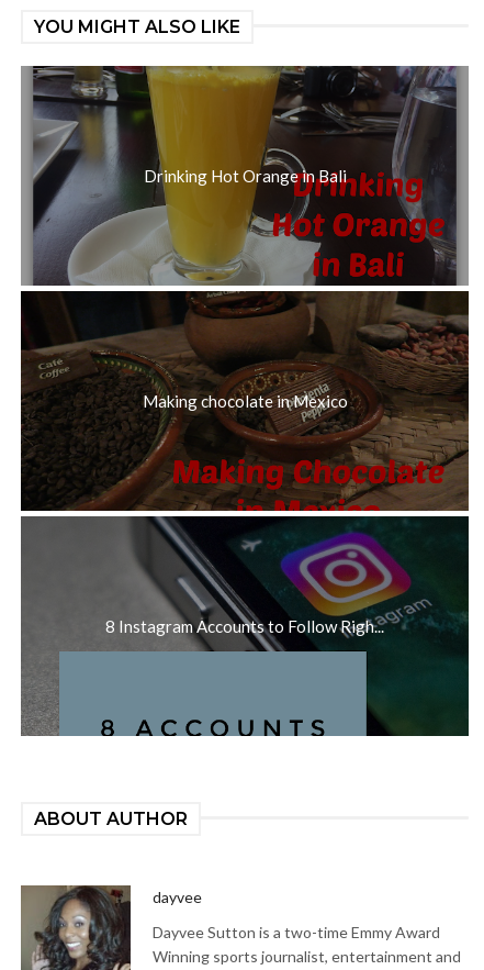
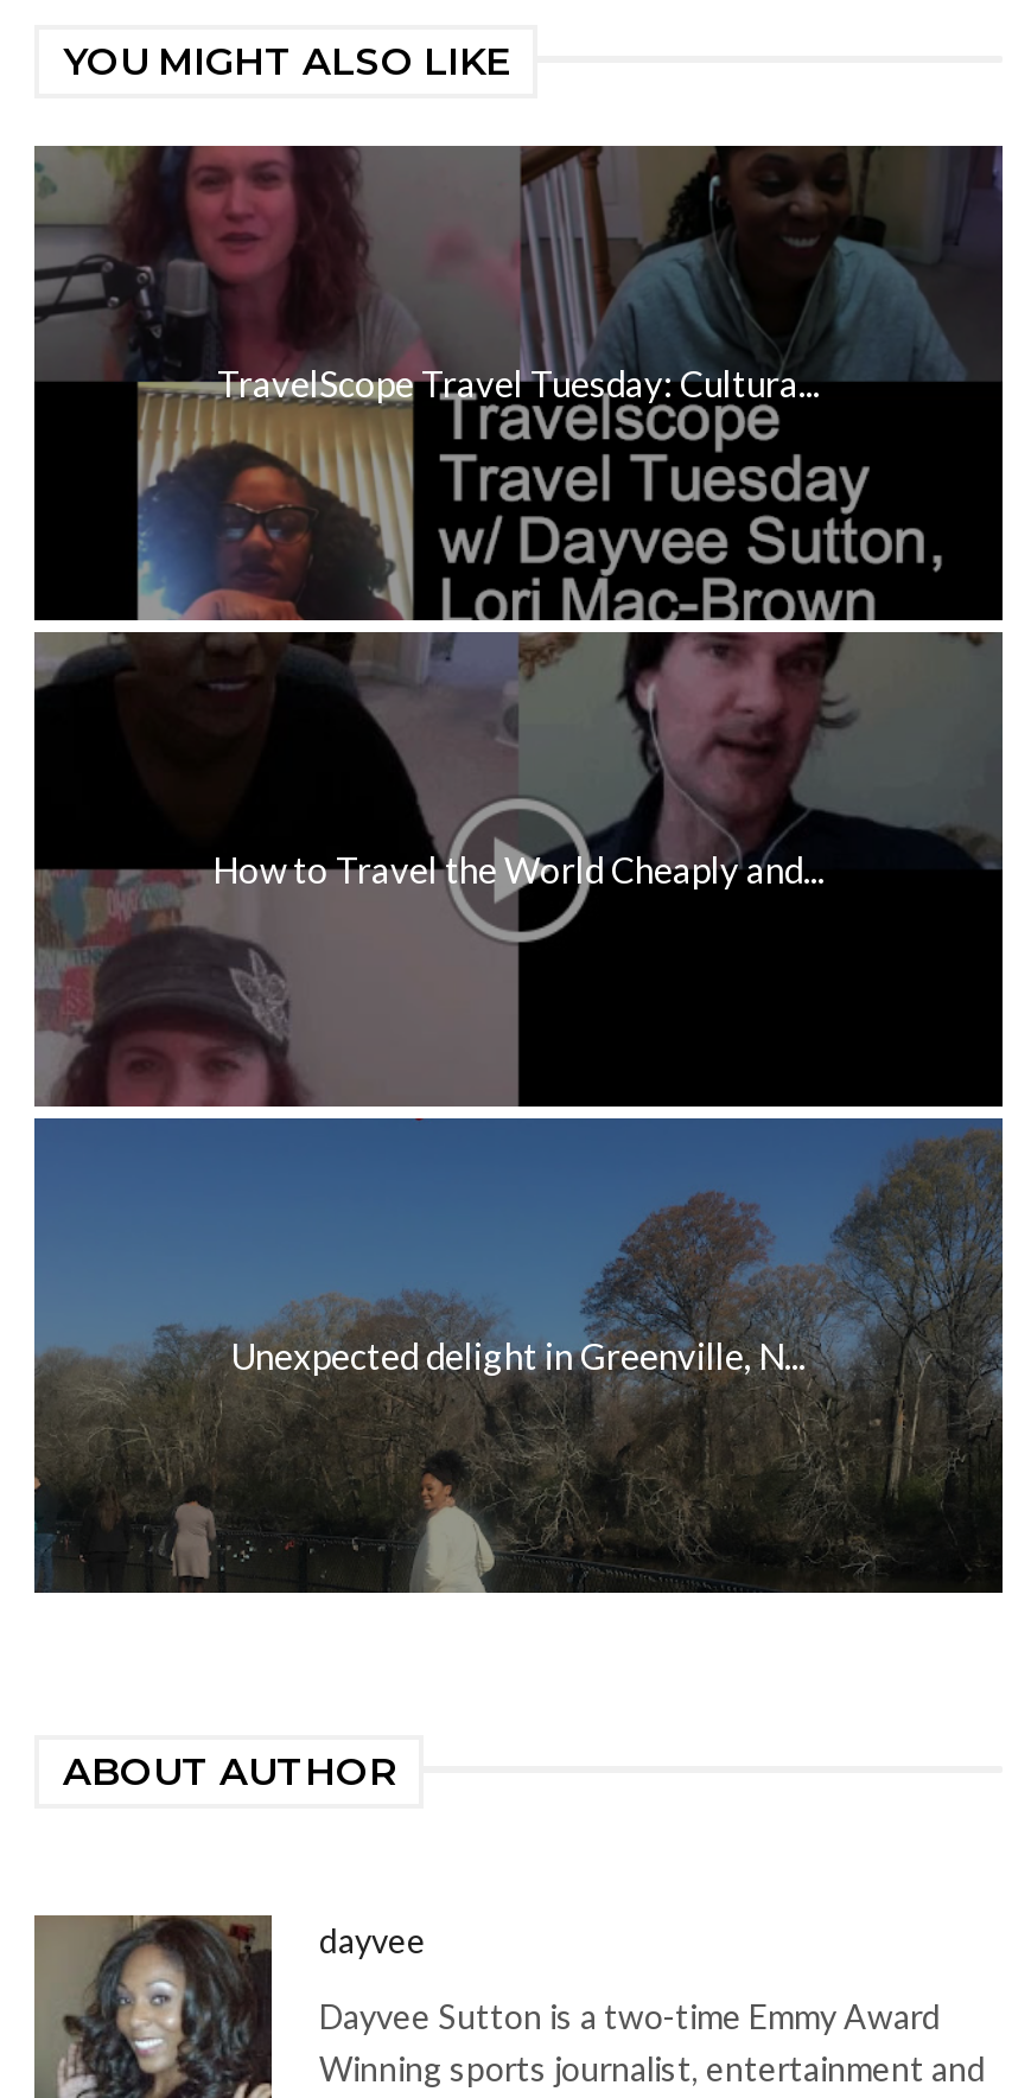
[20,65,469,737] [image] | Drinking Hot Orange in Bali -> [32,144,1003,1595] [image] | TravelScope Travel Tuesday: Cultura...
[142,391,347,411] Making chocolate in Mexico -> [212,848,825,891] How to Travel the World Cheaply and...
[105,616,384,636] 8 Instagram Accounts to Follow Righ... -> [231,1335,806,1377] Unexpected delight in Greenville, N...

